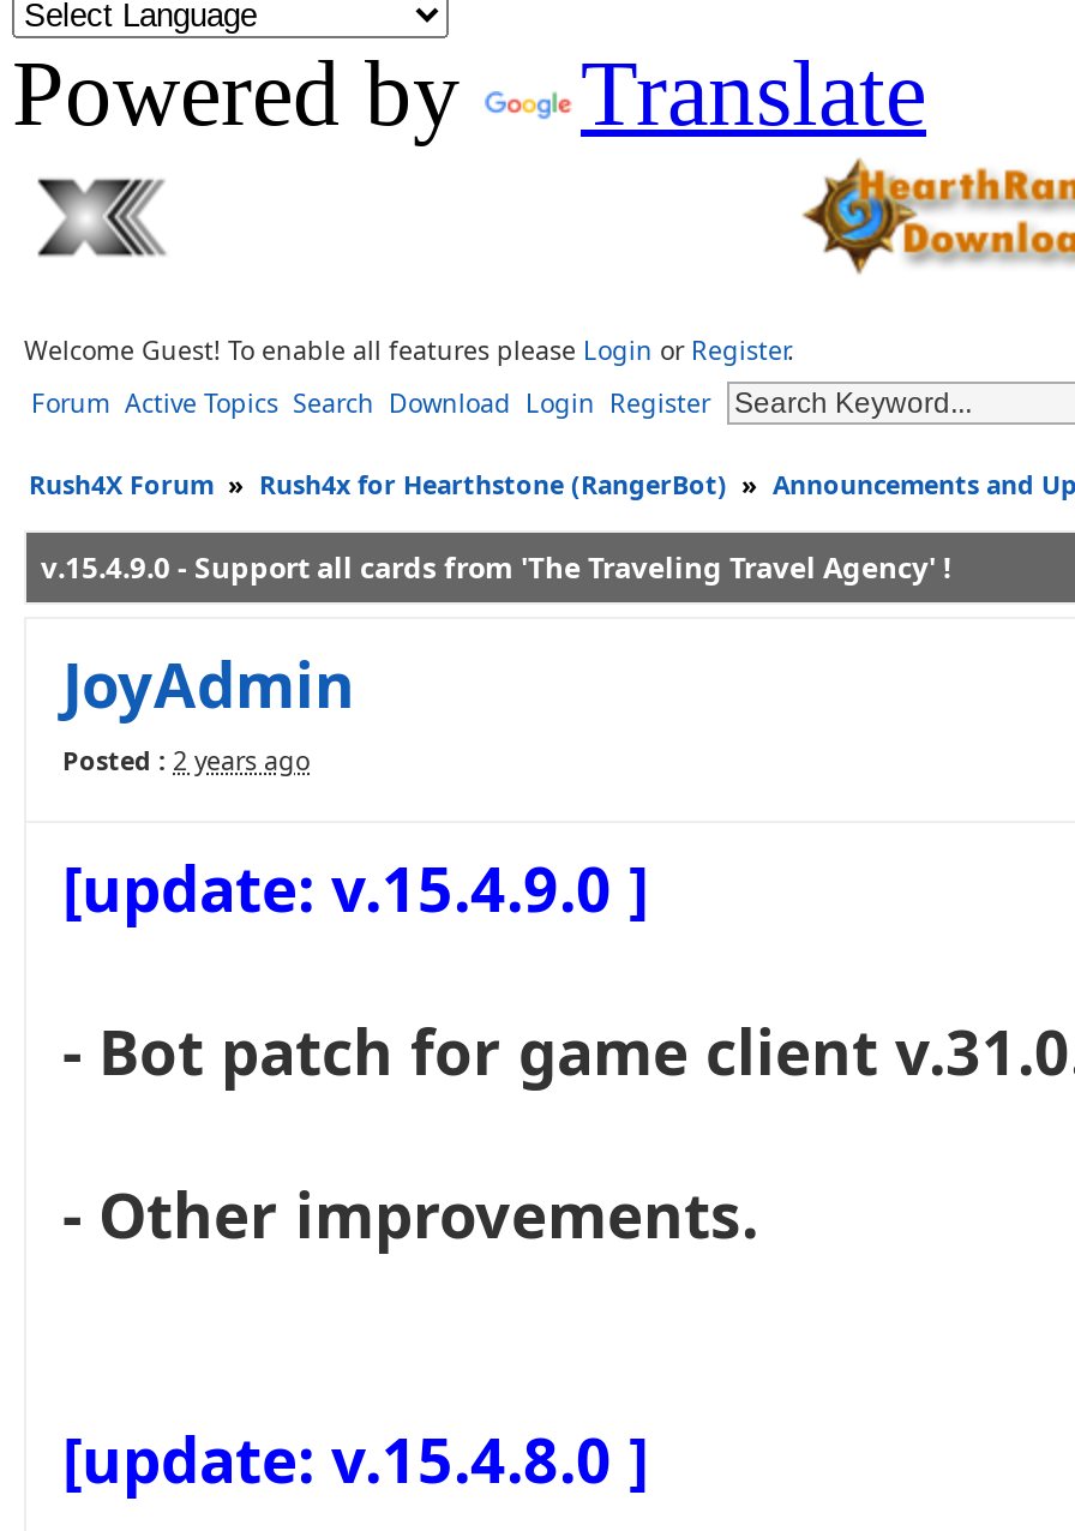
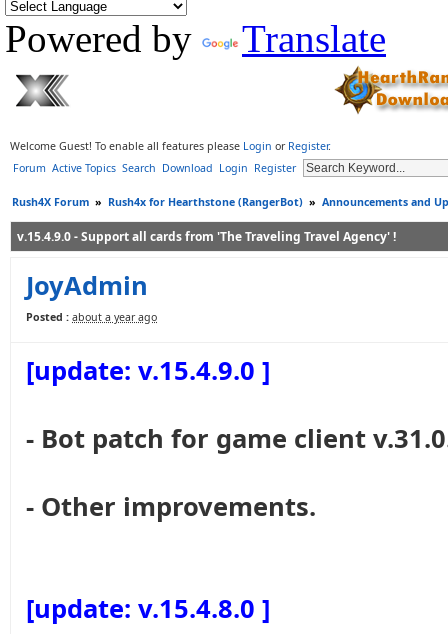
[62,744,310,777] Posted : 2 years ago -> [26,310,157,324] Posted : about a year ago

